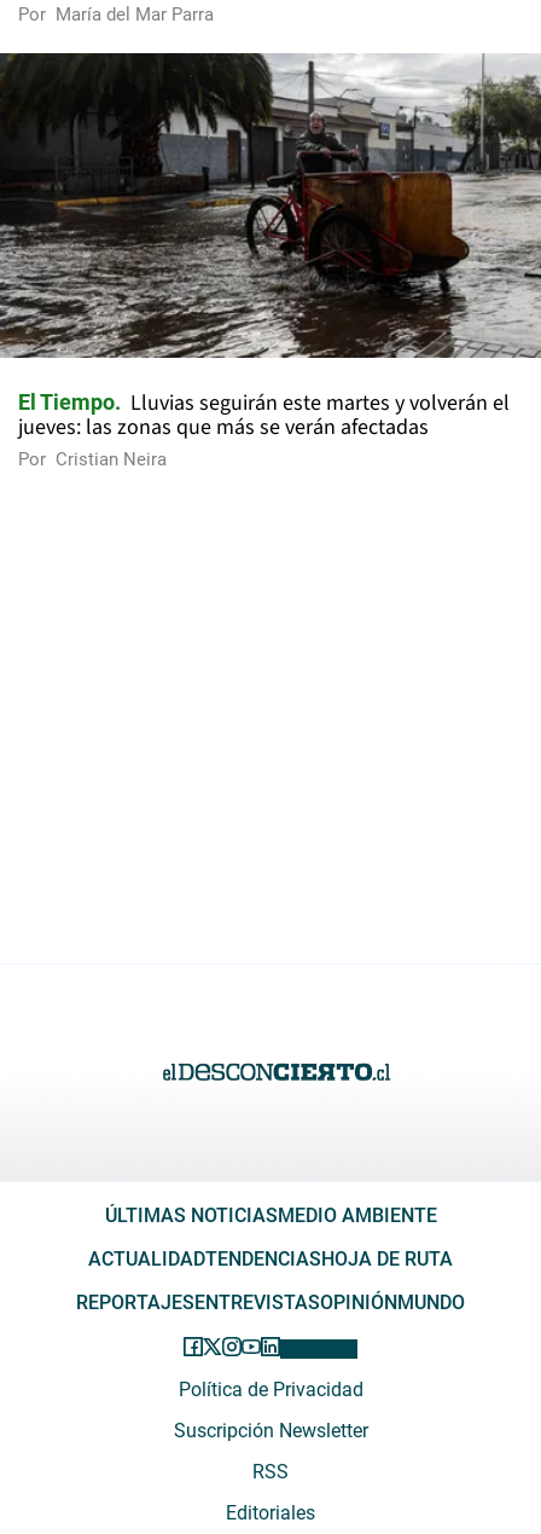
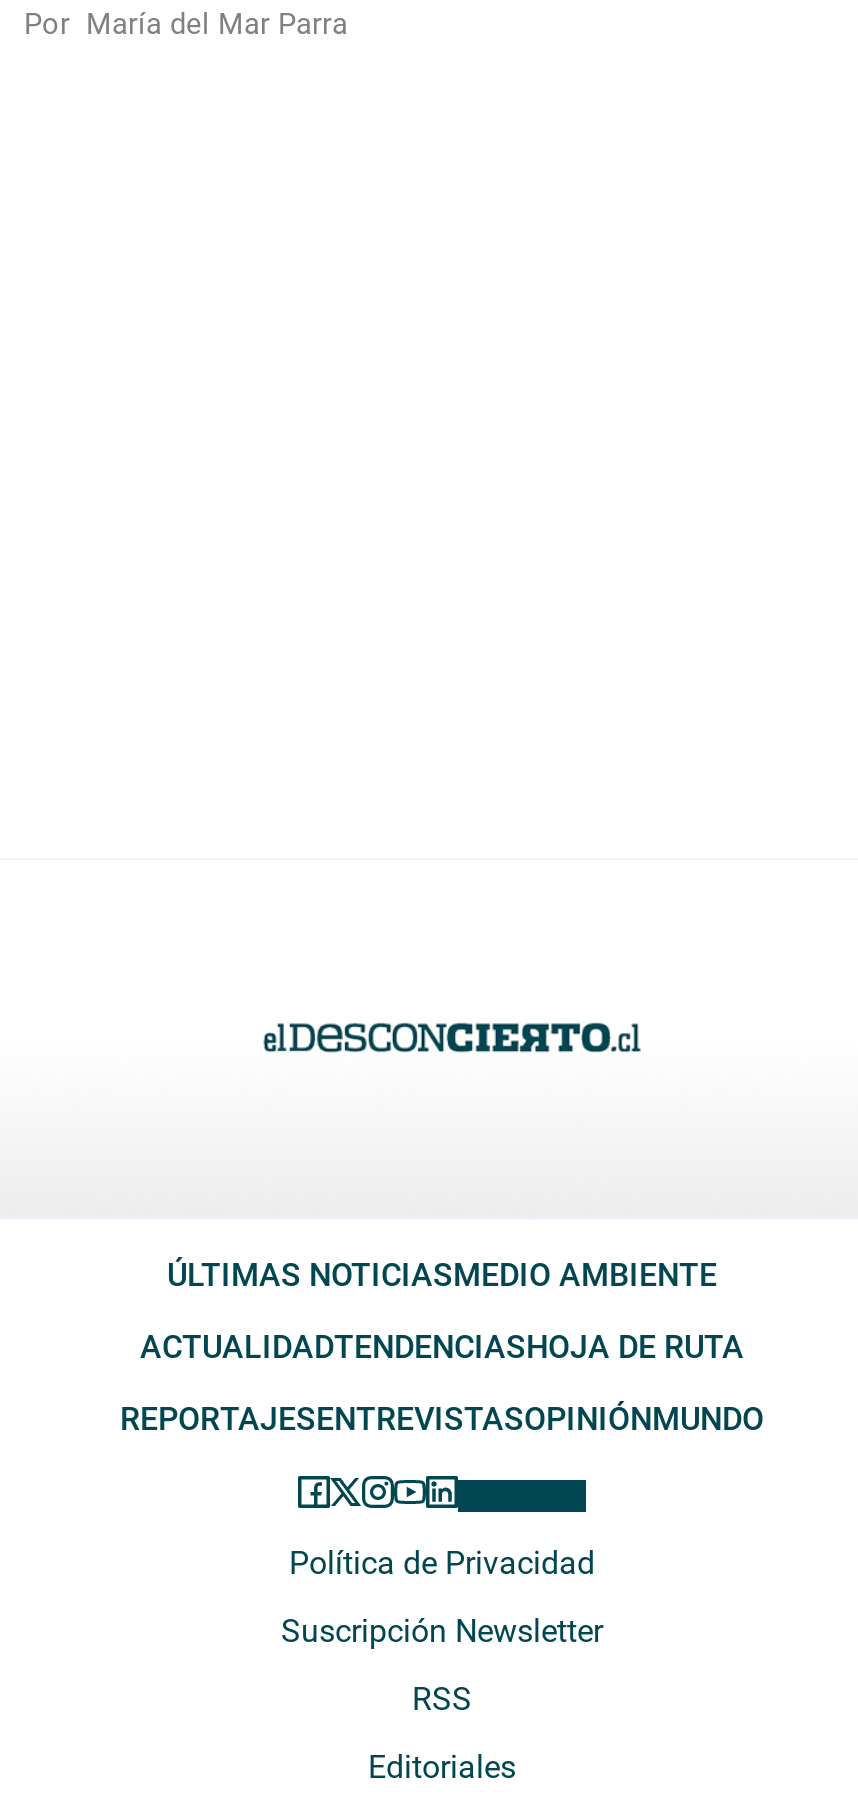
[4,52,537,470] [image] | El Tiempo | Lluvias seguirán este martes y volverán el | jueves: las zonas que más se verán afectadas | Por Cristian Neira -> none

